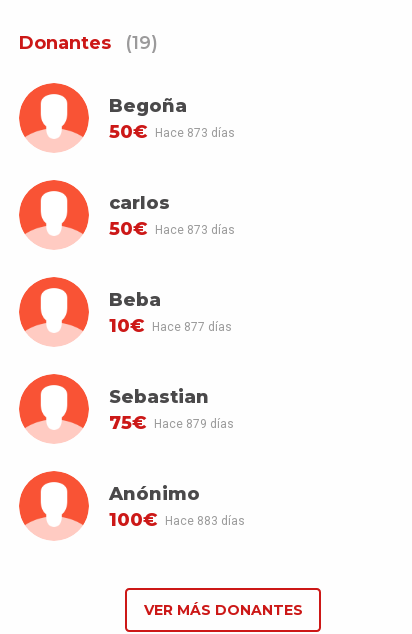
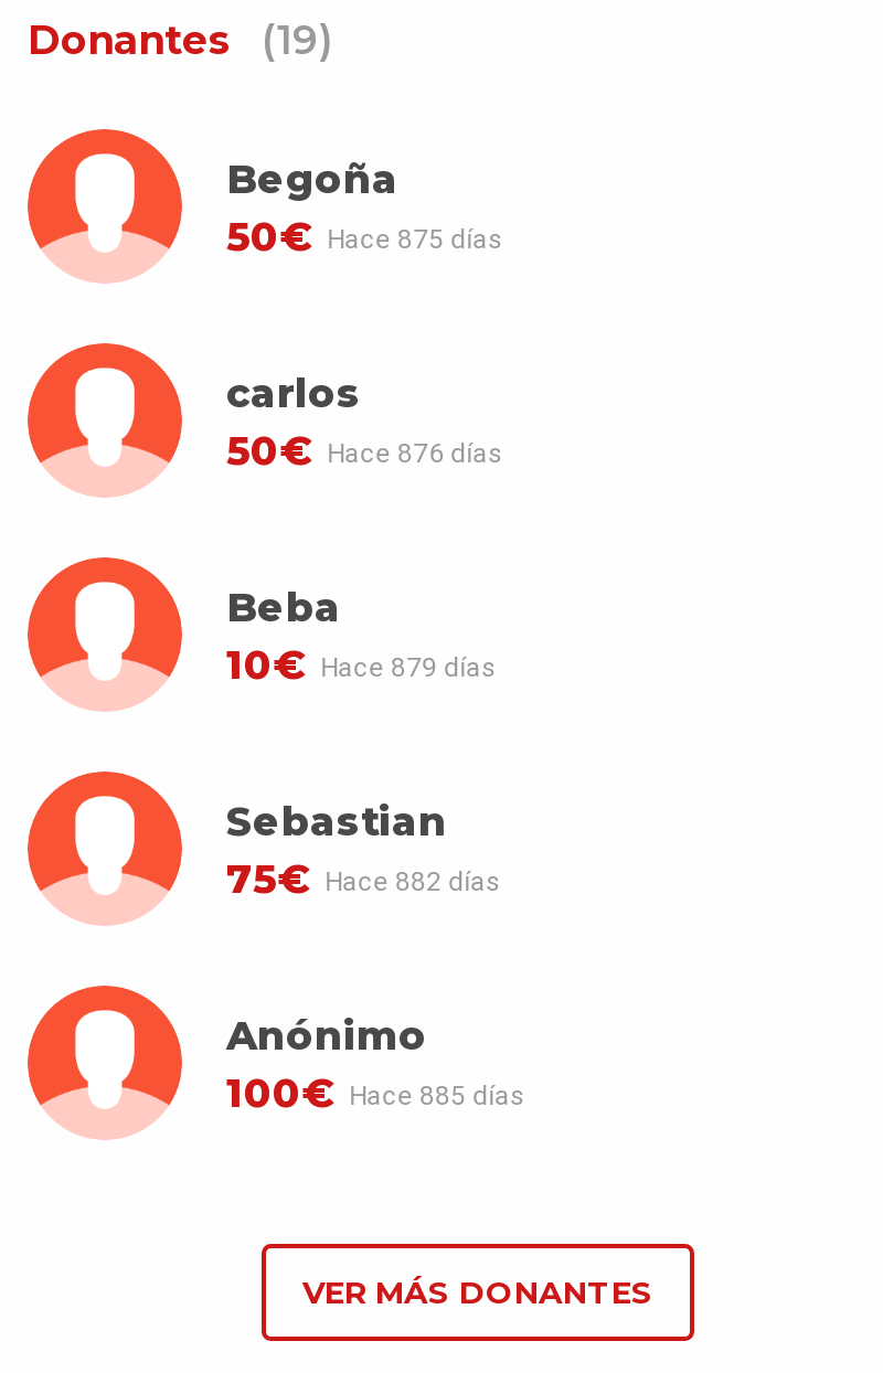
[109,121,235,143] 50€ Hace 873 días -> [226,214,504,262] 50€ Hace 875 días
[109,218,235,240] 50€ Hace 873 días -> [226,428,504,476] 50€ Hace 876 días
[109,315,232,337] 10€ Hace 877 días -> [226,642,497,690] 10€ Hace 879 días
[109,412,234,434] 75€ Hace 879 días -> [226,856,501,905] 75€ Hace 882 días
[109,509,245,531] 100€ Hace 883 días -> [226,1070,526,1119] 100€ Hace 885 días

